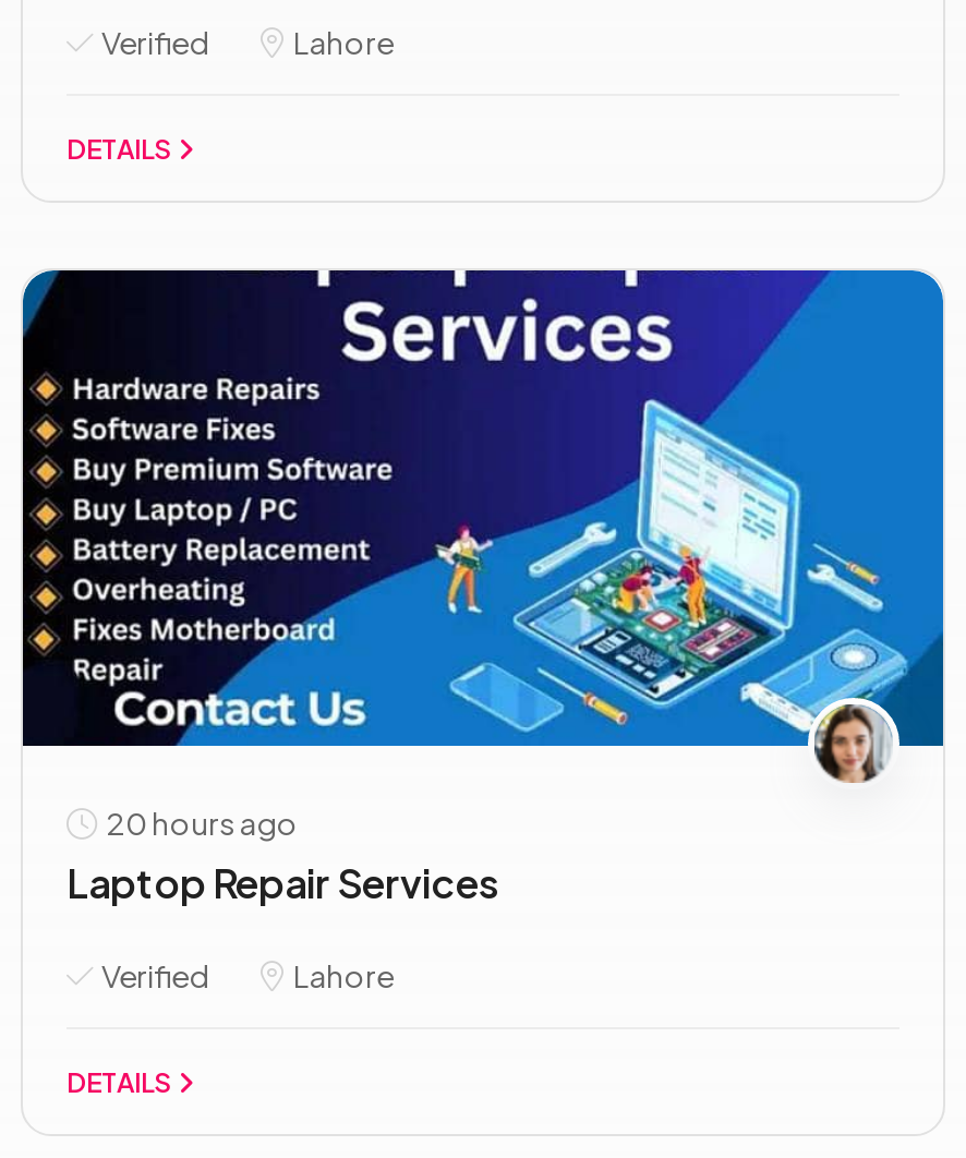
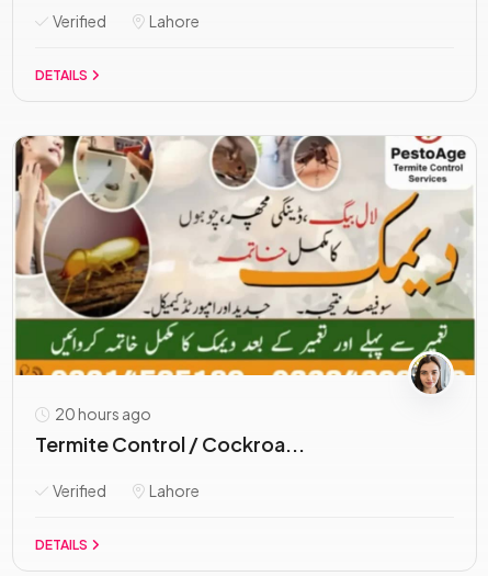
[21,268,945,748] [image] -> [13,135,476,376] [image]
[67,857,498,907] Laptop Repair Services -> [35,431,305,456] Termite Control / Cockroa...

